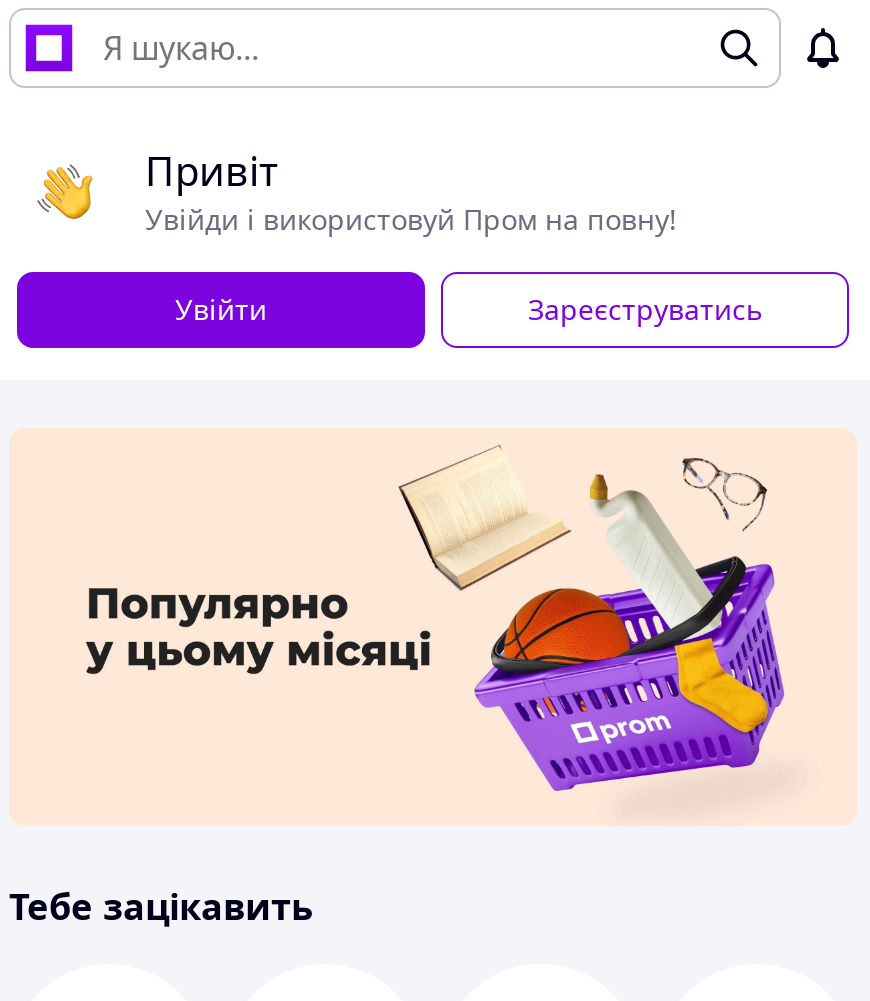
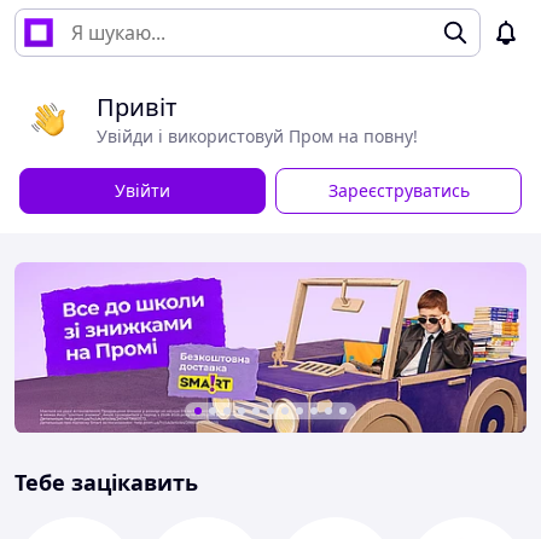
[11,430,855,824] [image] -> [13,262,528,434] [image]

